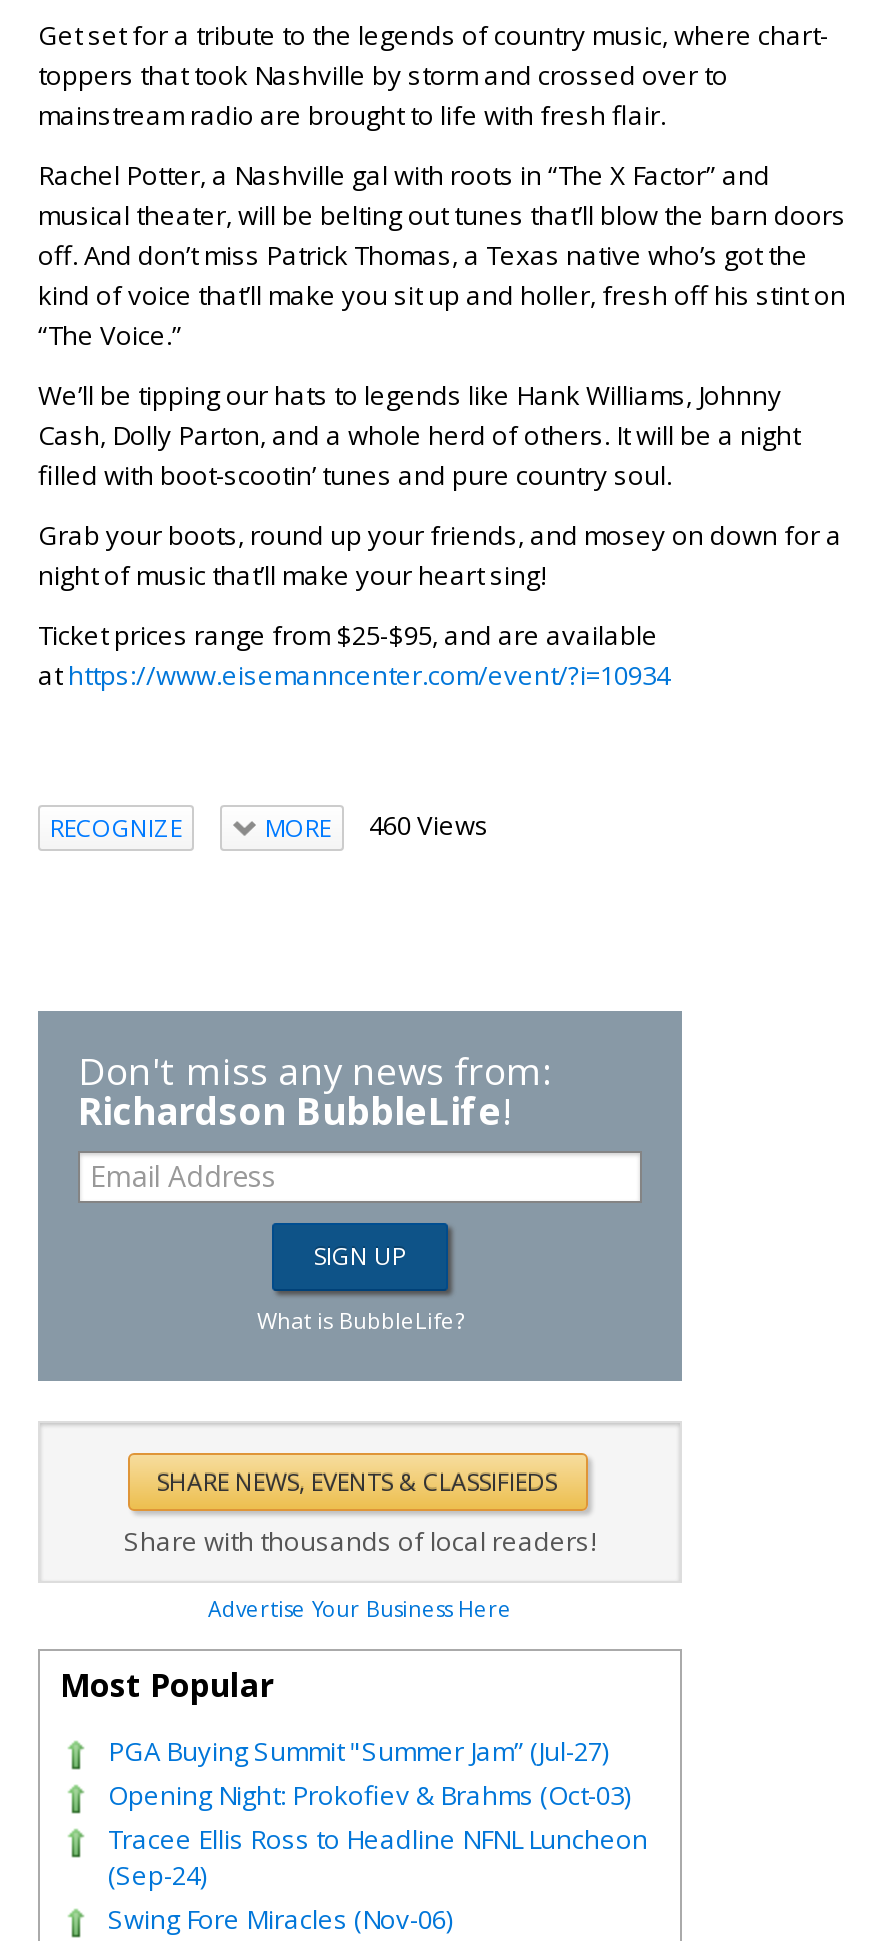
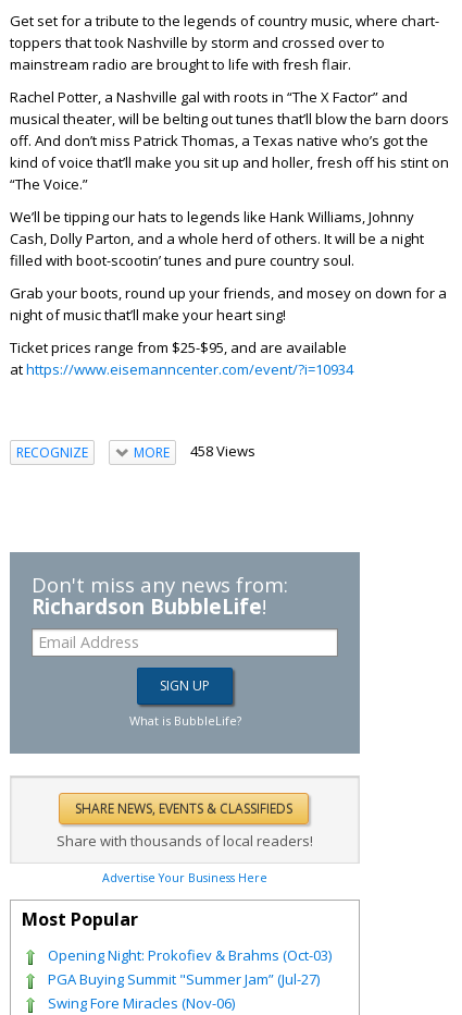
[265,807,489,845] MORE 460 Views -> [133,441,255,462] MORE 458 Views
moved [108,1733,608,1769] -> [48,969,320,989]: PGA Buying Summit "Summer Jam” (Jul-27)
[108,1821,648,1893] Tracee Ellis Ross to Headline NFNL Luncheon | (Sep-24) -> none

